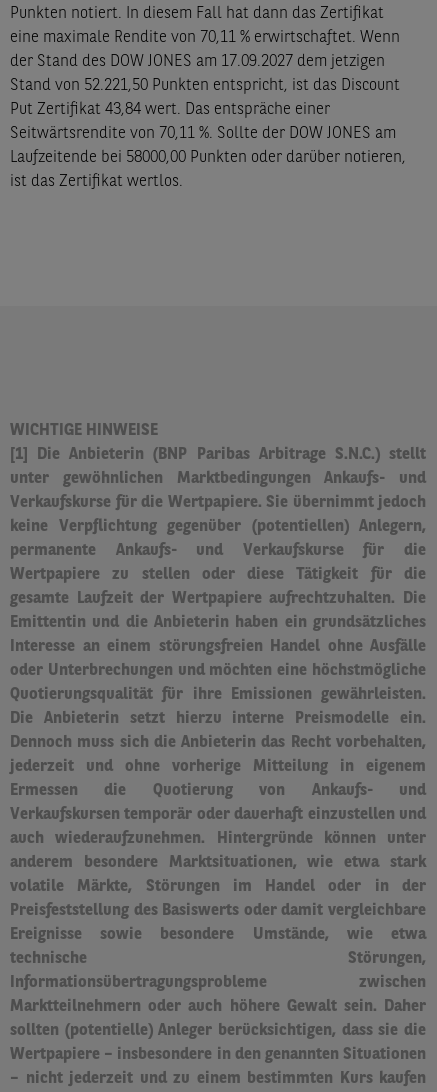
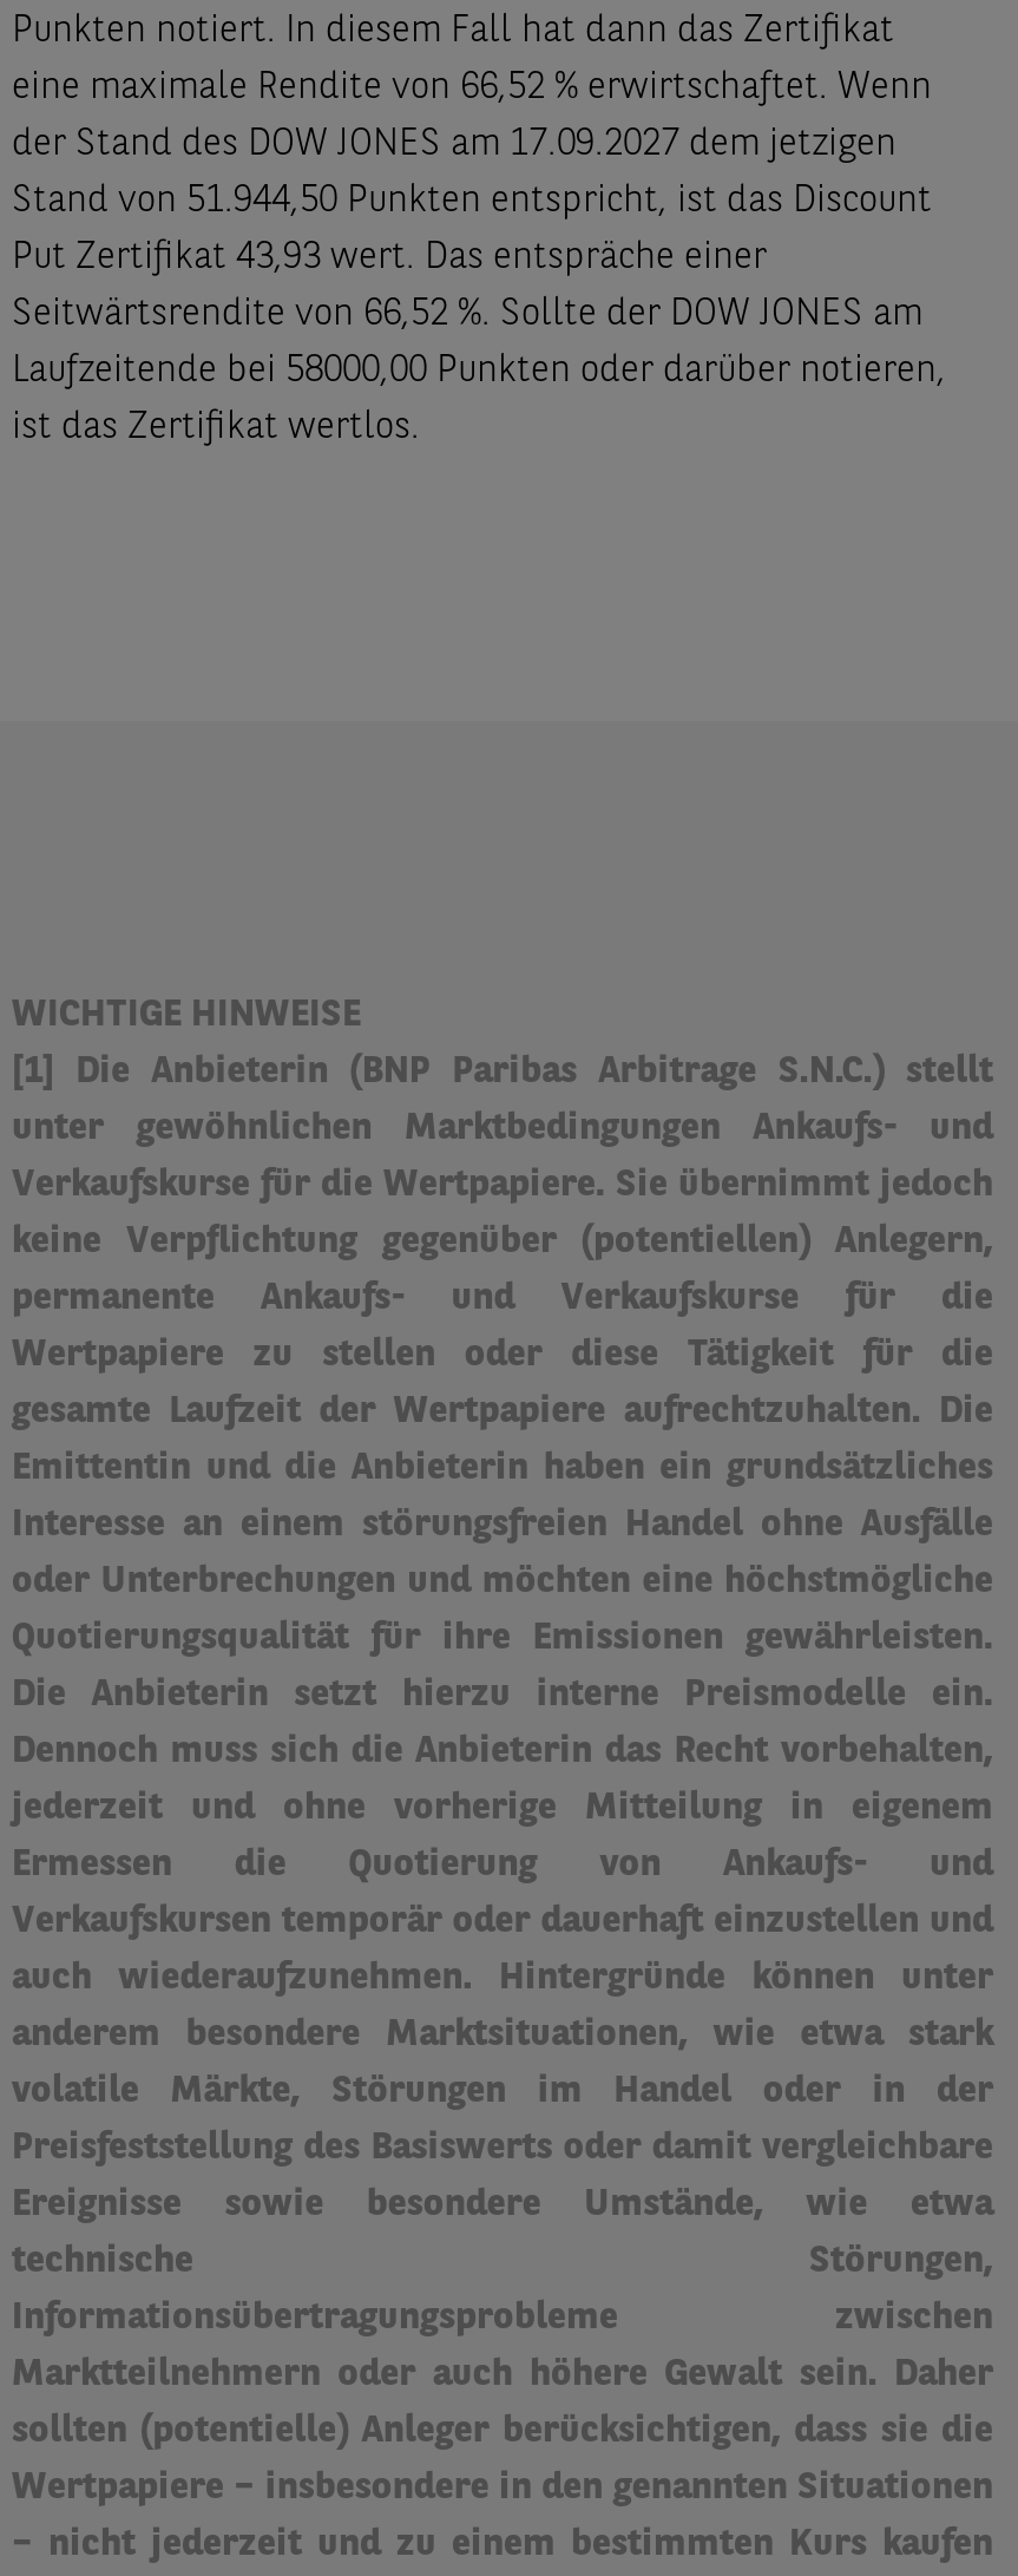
[10,30,400,46] eine maximale Rendite von 70,11 % erwirtschaftet. Wenn -> [12,69,932,106] eine maximale Rendite von 66,52 % erwirtschaftet. Wenn
[10,78,400,94] Stand von 52.221,50 Punkten entspricht, ist das Discount -> [12,182,932,220] Stand von 51.944,50 Punkten entspricht, ist das Discount
[10,102,330,118] Put Zertifikat 43,84 wert. Das entspräche einer -> [12,239,767,276] Put Zertifikat 43,93 wert. Das entspräche einer
[10,126,396,142] Seitwärtsrendite von 70,11 %. Sollte der DOW JONES am -> [12,295,922,333] Seitwärtsrendite von 66,52 %. Sollte der DOW JONES am

